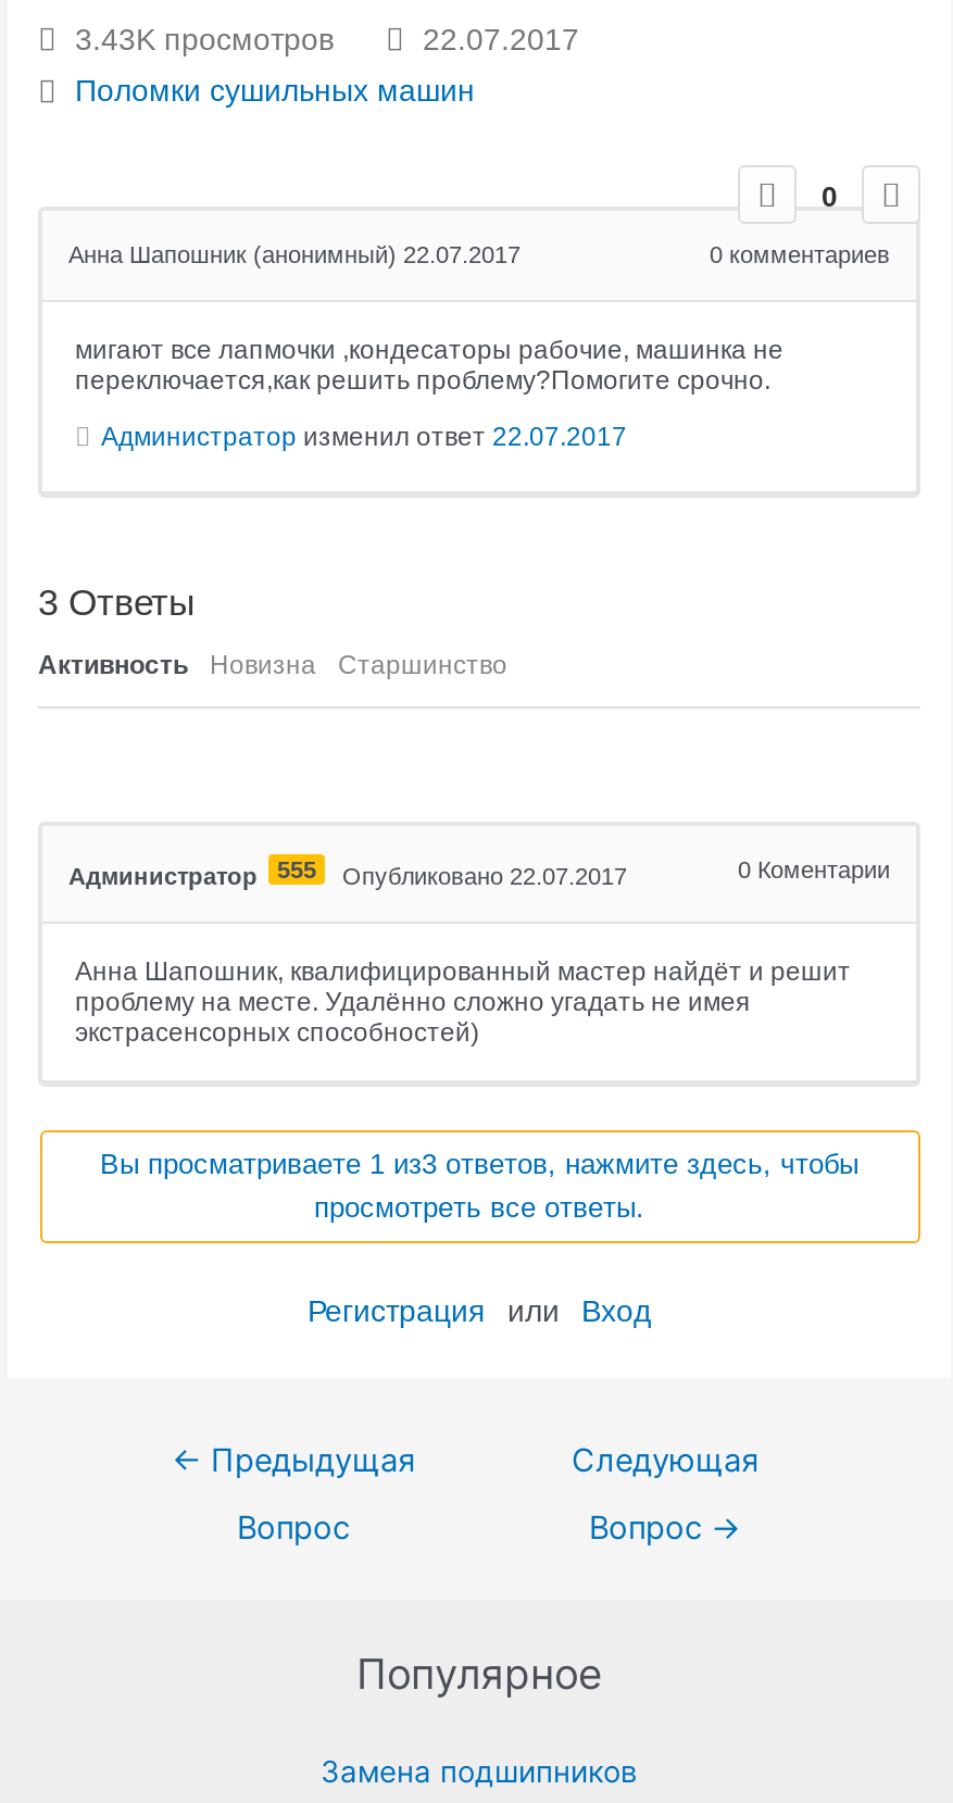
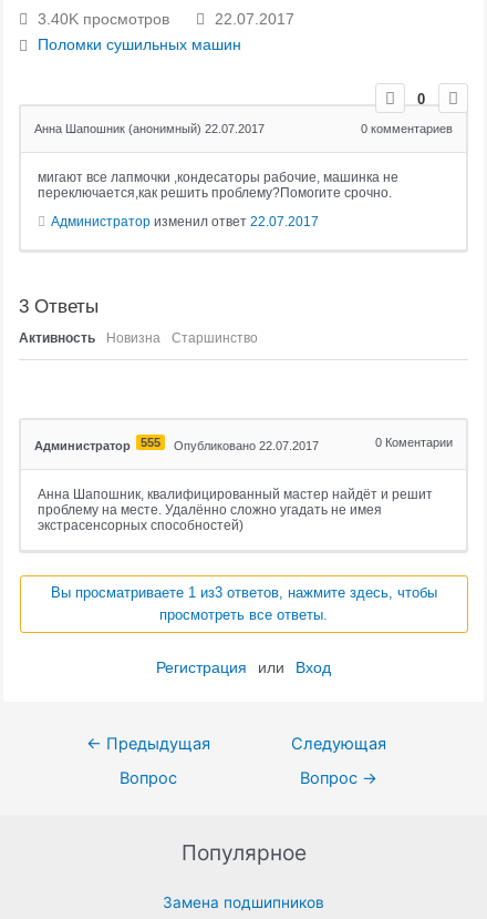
[75,23,334,57] 3.43K просмотров -> [38,10,169,28] 3.40K просмотров

